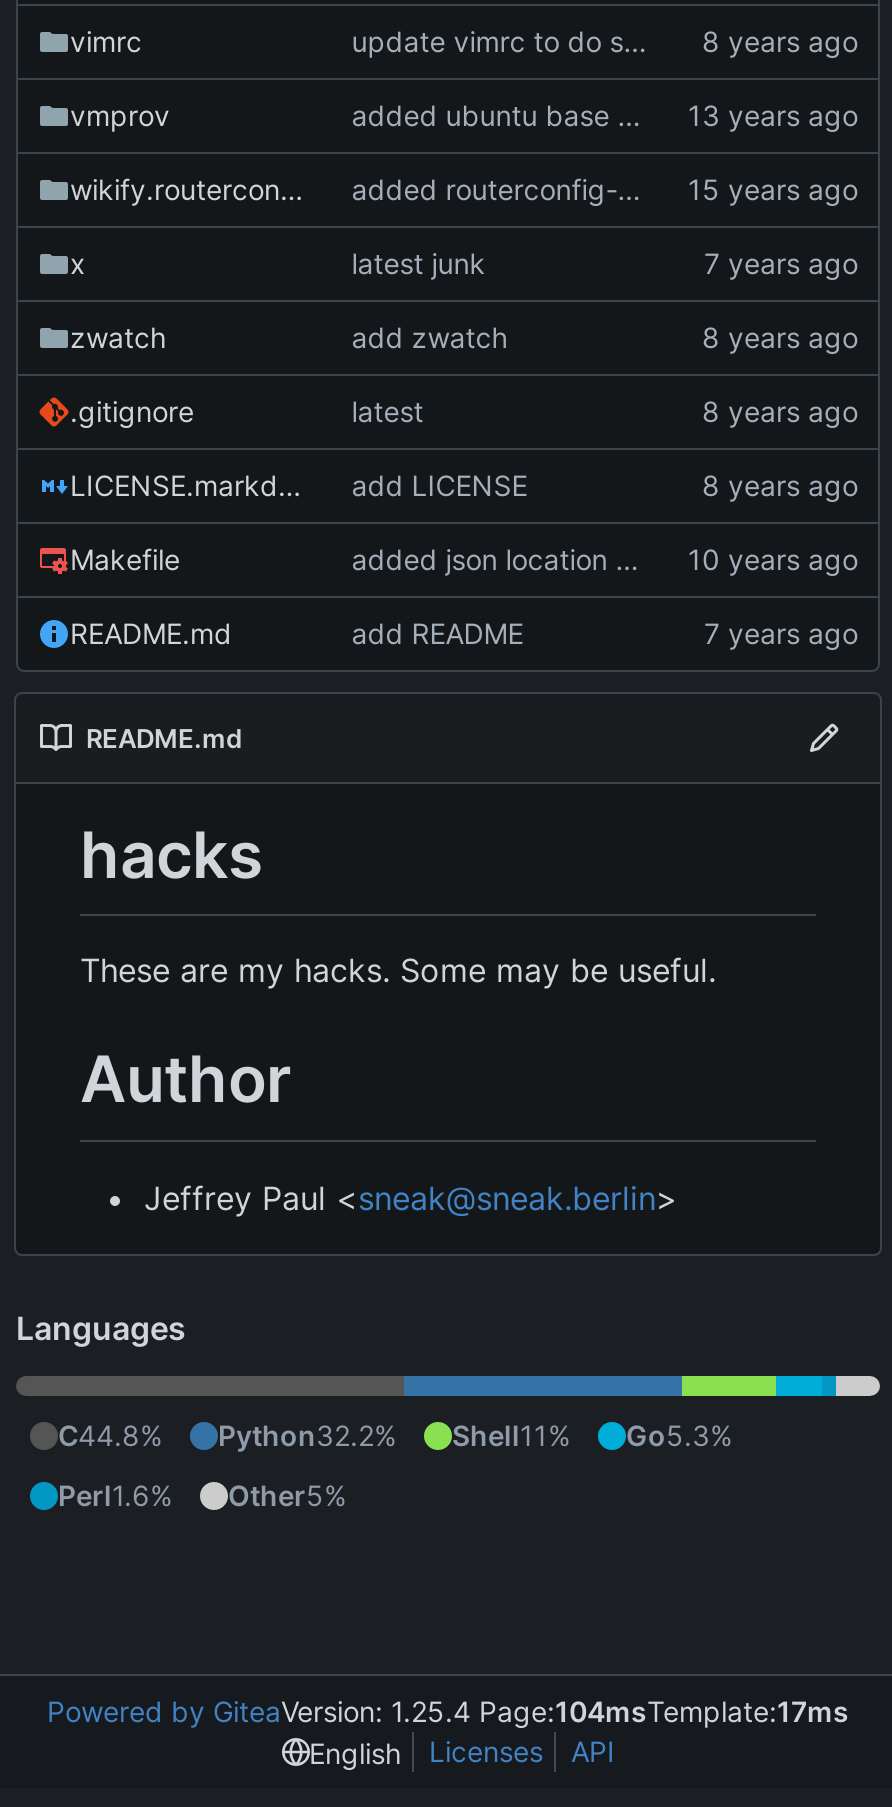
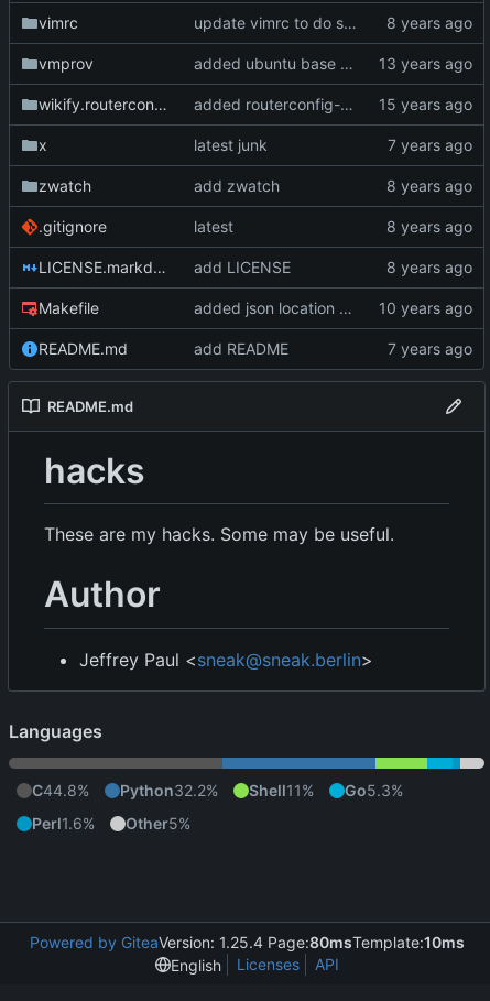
[47,1694,849,1728] Powered by GiteaVersion: 1.25.4 Page:104msTemplate:17ms -> [29,933,464,951] Powered by GiteaVersion: 1.25.4 Page:80msTemplate:10ms

